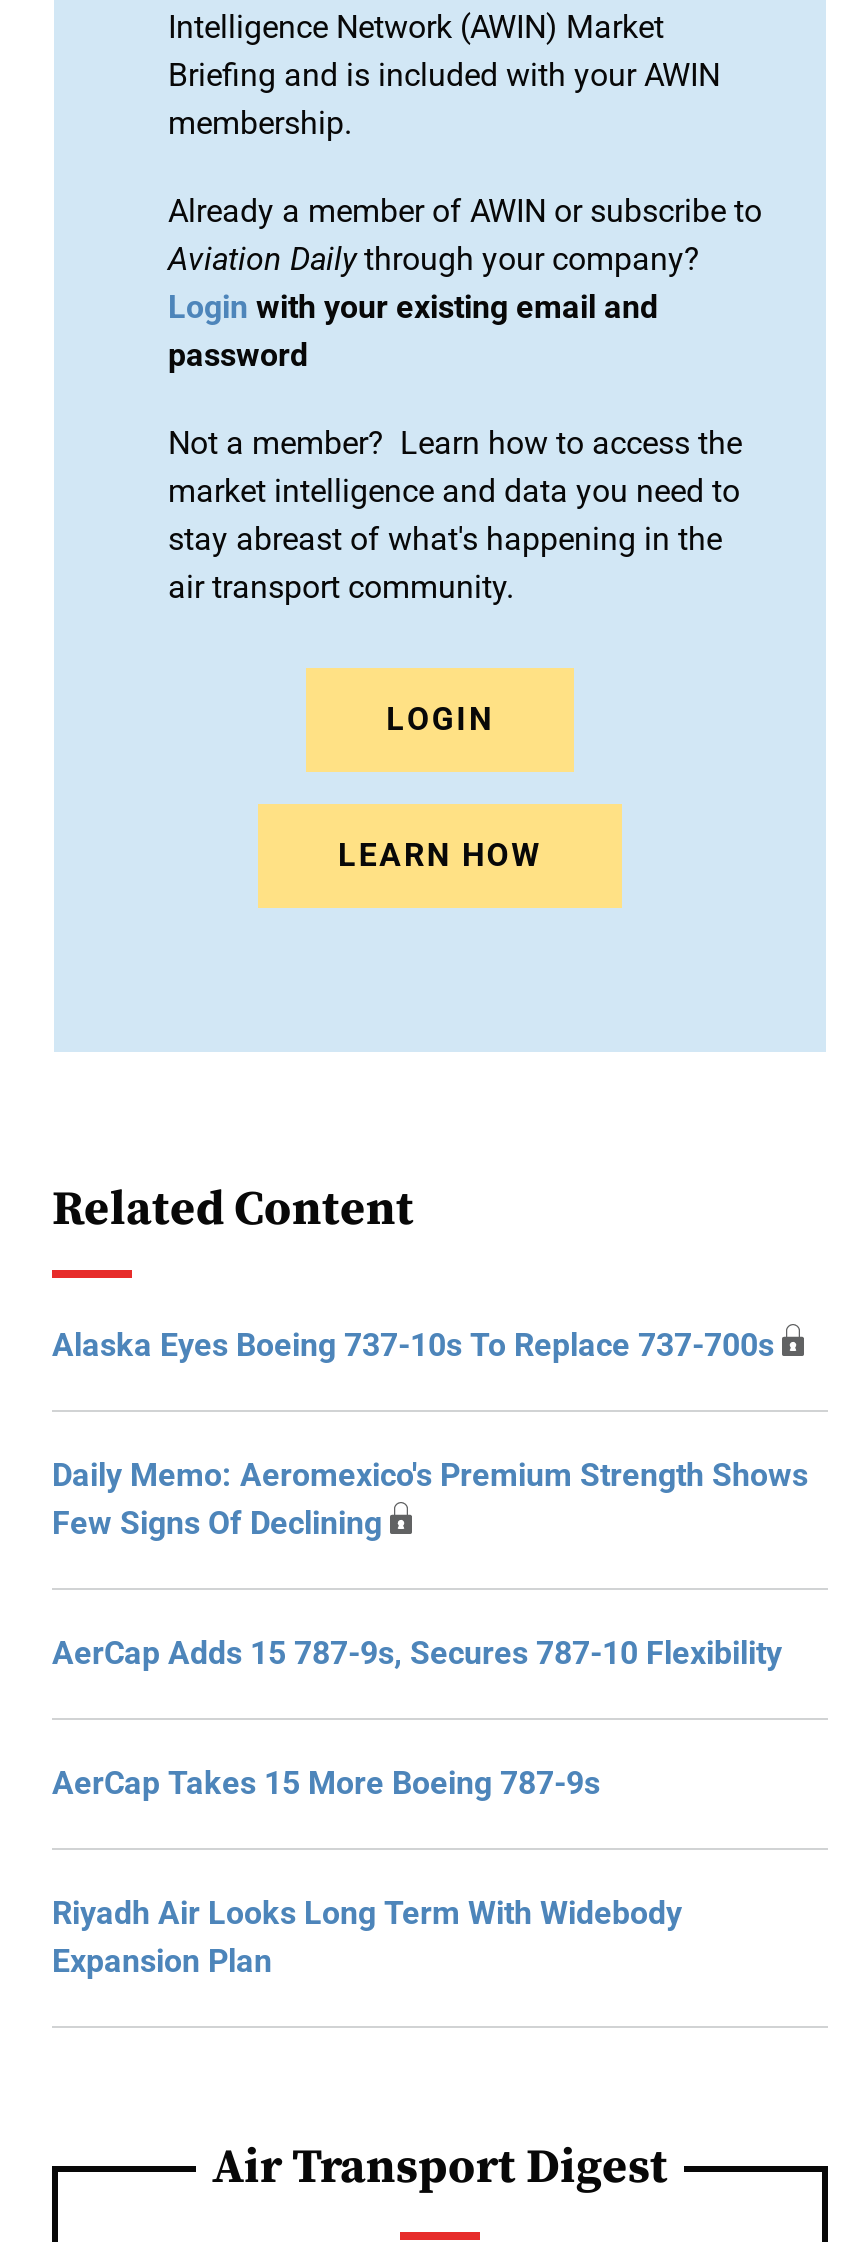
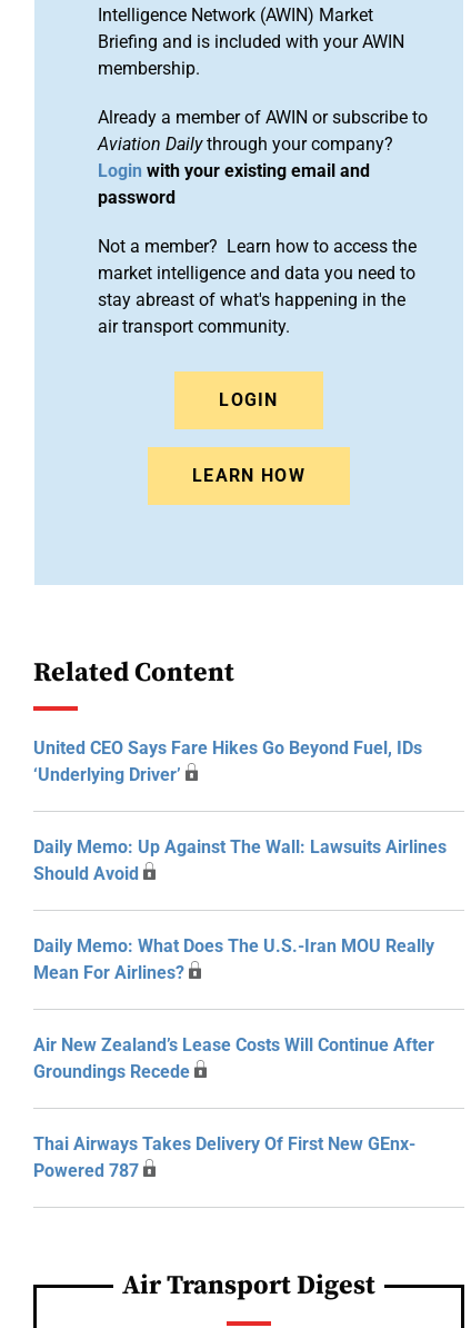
[52,1326,774,1364] Alaska Eyes Boeing 737-10s To Replace 737-700s -> [33,737,422,785] United CEO Says Fare Hikes Go Beyond Fuel, IDs | ‘Underlying Driver’
[52,1456,808,1542] Daily Memo: Aeromexico's Premium Strength Shows | Few Signs Of Declining -> [33,836,447,884] Daily Memo: Up Against The Wall: Lawsuits Airlines | Should Avoid
[52,1634,782,1672] AerCap Adds 15 787-9s, Secures 787-10 Flexibility -> [33,935,434,983] Daily Memo: What Does The U.S.-Iran MOU Really | Mean For Airlines?
[52,1764,600,1802] AerCap Takes 15 More Boeing 787-9s -> [33,1034,434,1082] Air New Zealand’s Lease Costs Will Continue After | Groundings Recede
[52,1894,682,1980] Riyadh Air Looks Long Term With Widebody | Expansion Plan -> [33,1133,415,1181] Thai Airways Takes Delivery Of First New GEnx- | Powered 787

